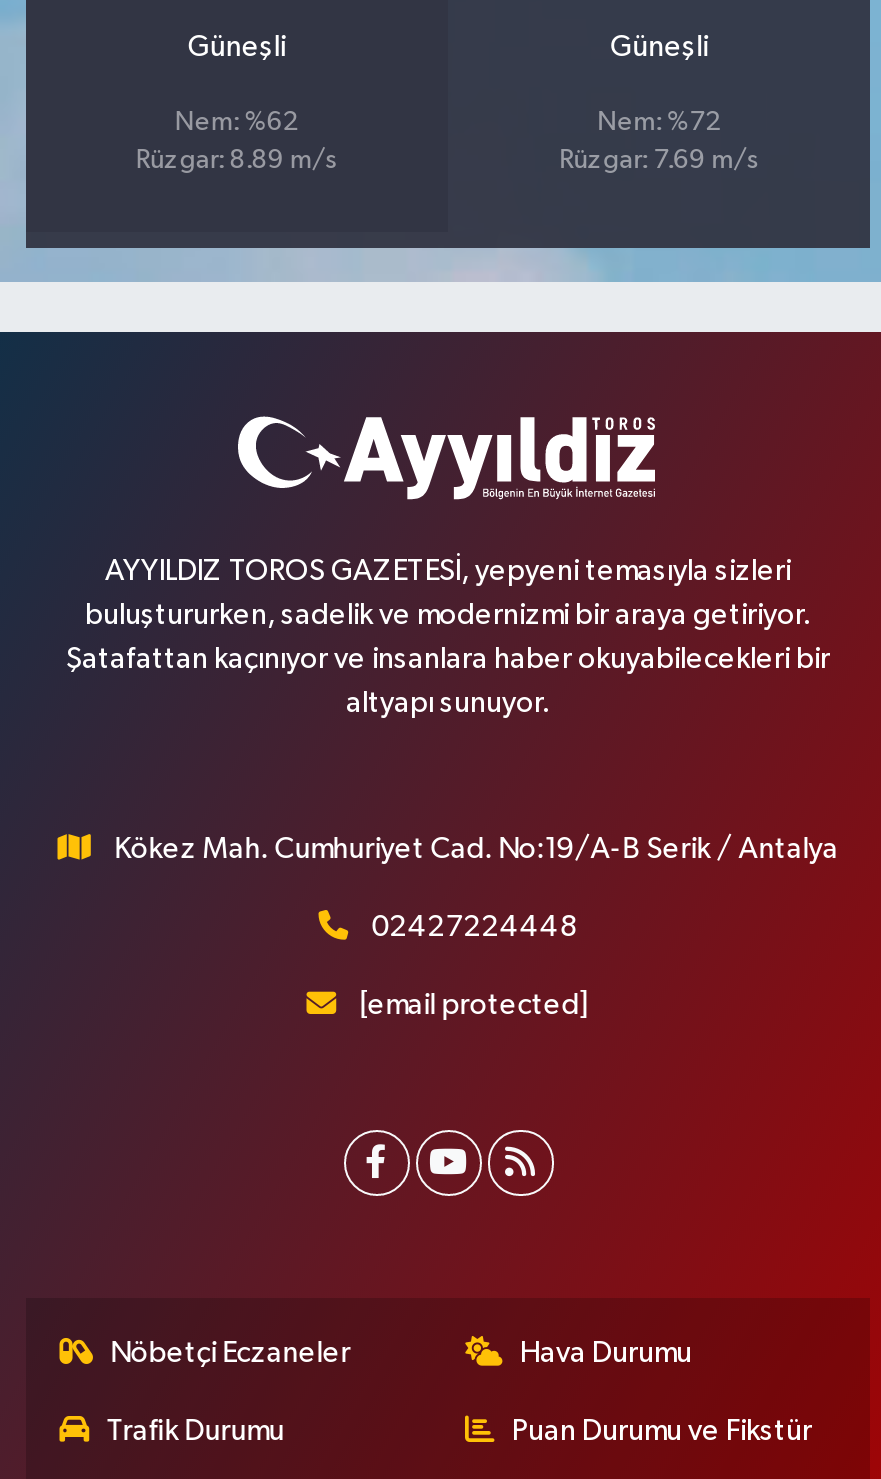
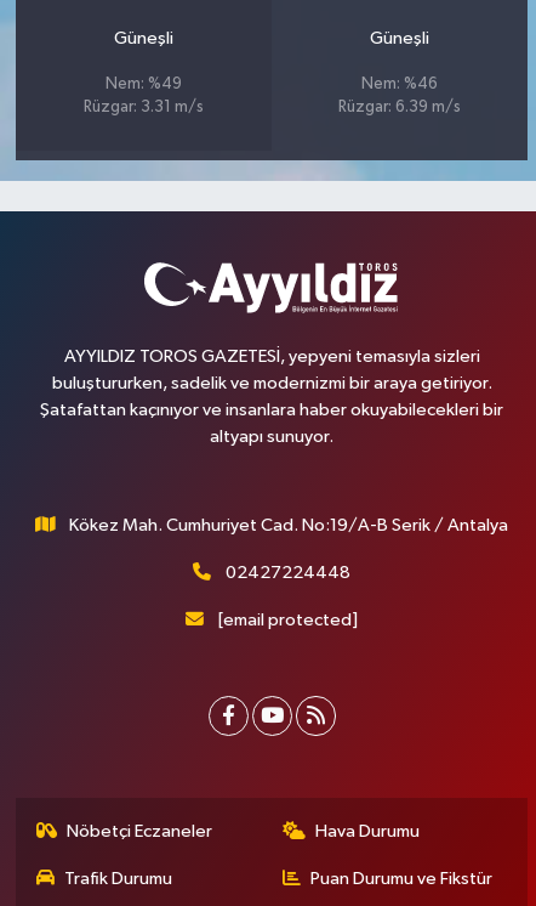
[175,110,299,136] Nem: %62 -> [105,77,182,92] Nem: %49
[597,110,721,136] Nem: %72 -> [361,77,438,92] Nem: %46
[136,148,338,174] Rüzgar: 8.89 m/s -> [84,100,204,115] Rüzgar: 3.31 m/s
[559,148,759,174] Rüzgar: 7.69 m/s -> [338,100,461,115] Rüzgar: 6.39 m/s

